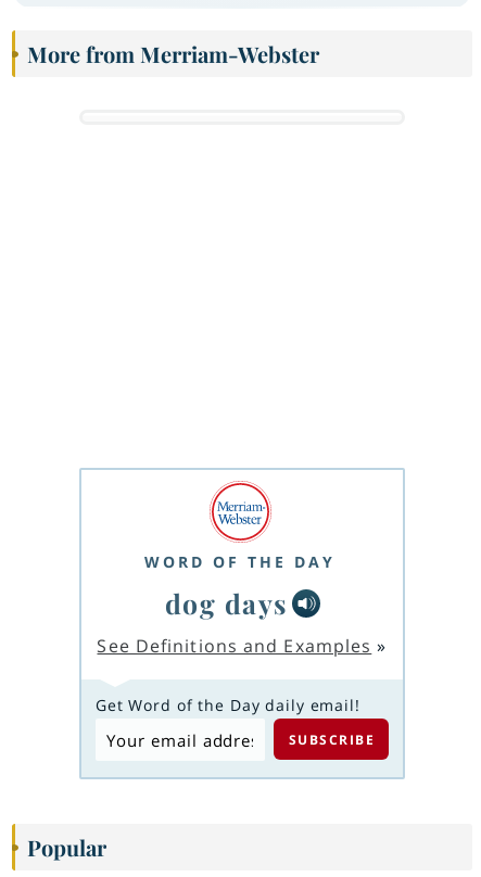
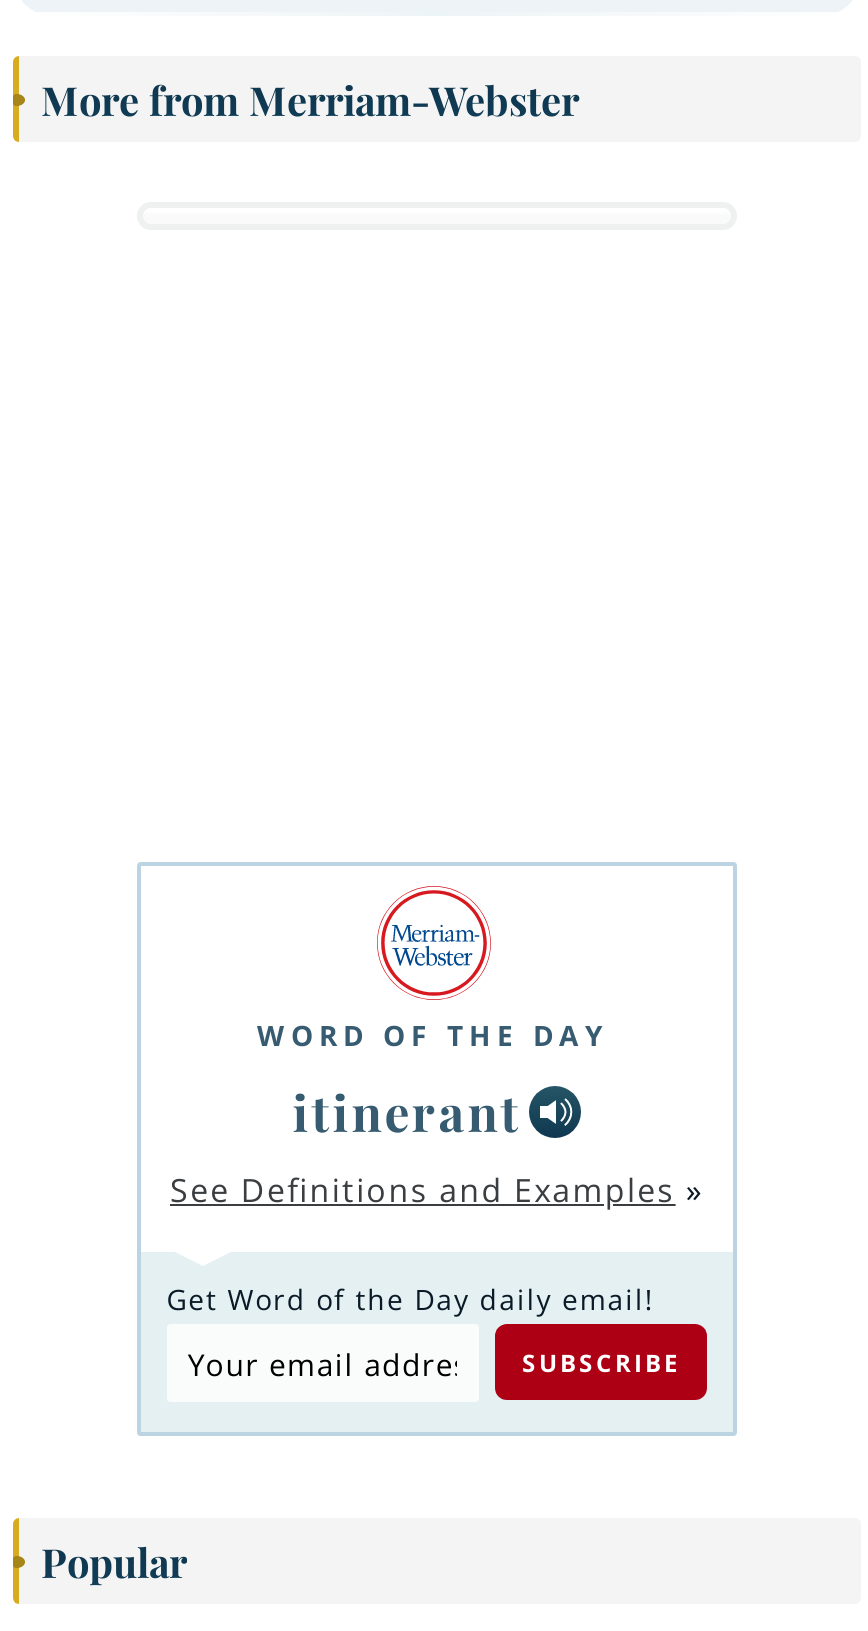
[164,585,287,621] dog days -> [293,1078,521,1144] itinerant

